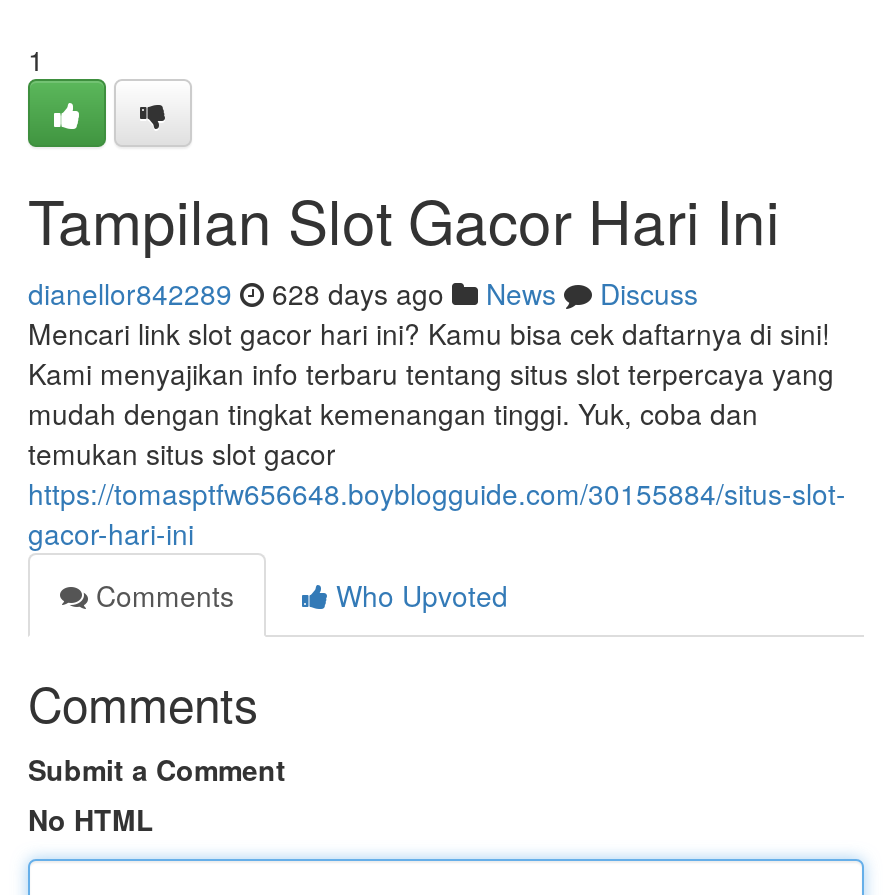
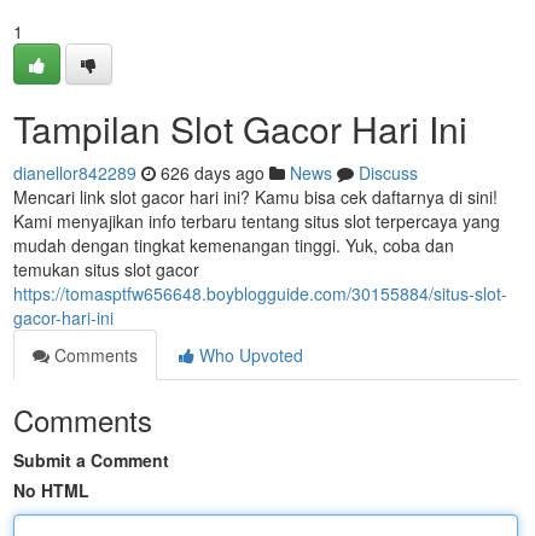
[28,273,698,313] dianellor842289 628 days ago News Discuss -> [13,161,418,185] dianellor842289 626 days ago News Discuss

